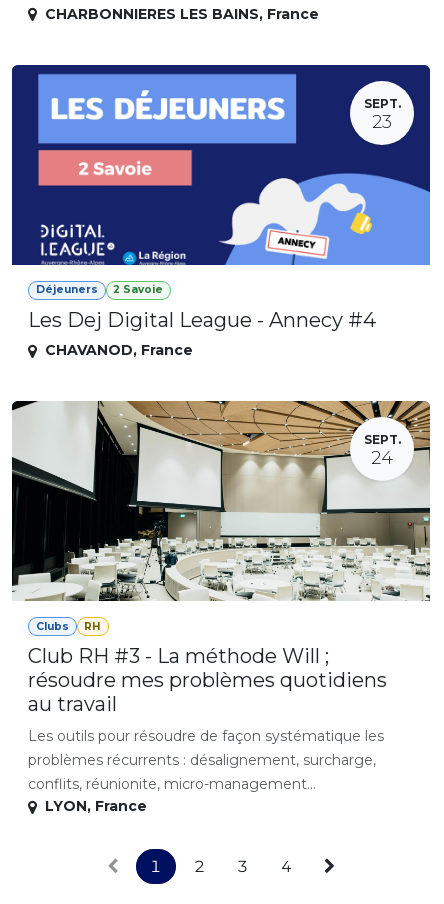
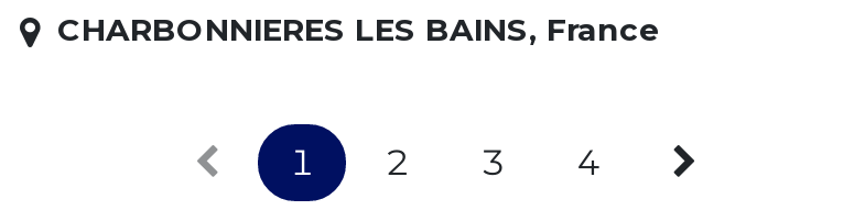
[11,64,431,266] [image] | SEPT. | 23 -> none
[28,283,376,359] Déjeuners | 2 Savoie | Les Dej Digital League - Annecy #4 | CHAVANOD, France -> none
[11,400,431,602] [image] | SEPT. | 24 -> none
[28,620,387,815] Clubs | RH | Club RH #3 - La méthode Will ; | résoudre mes problèmes quotidiens | au travail | Les outils pour résoudre de façon systématique les | problèmes récurrents : désalignement, surcharge, | conflits, réunionite, micro-management... | LYON, France -> none

